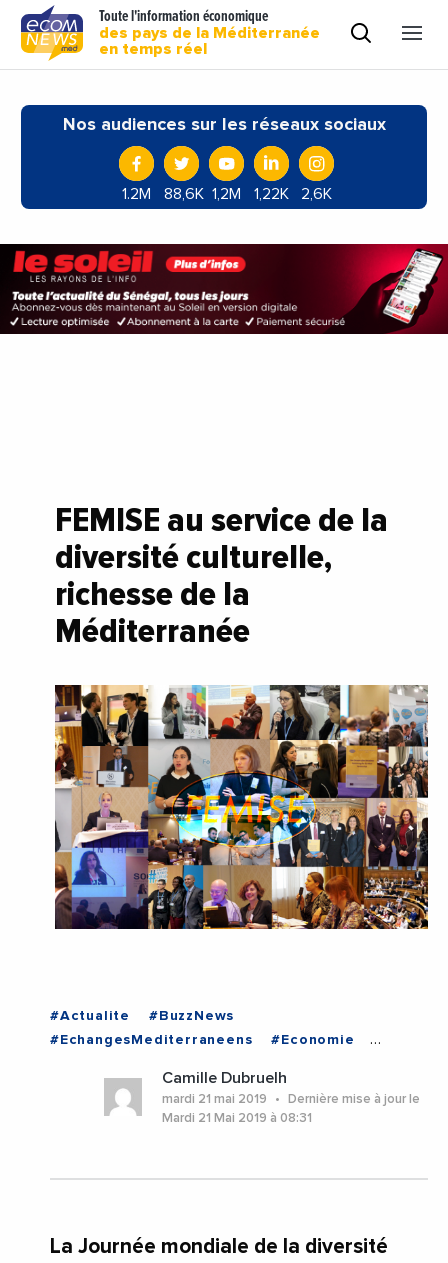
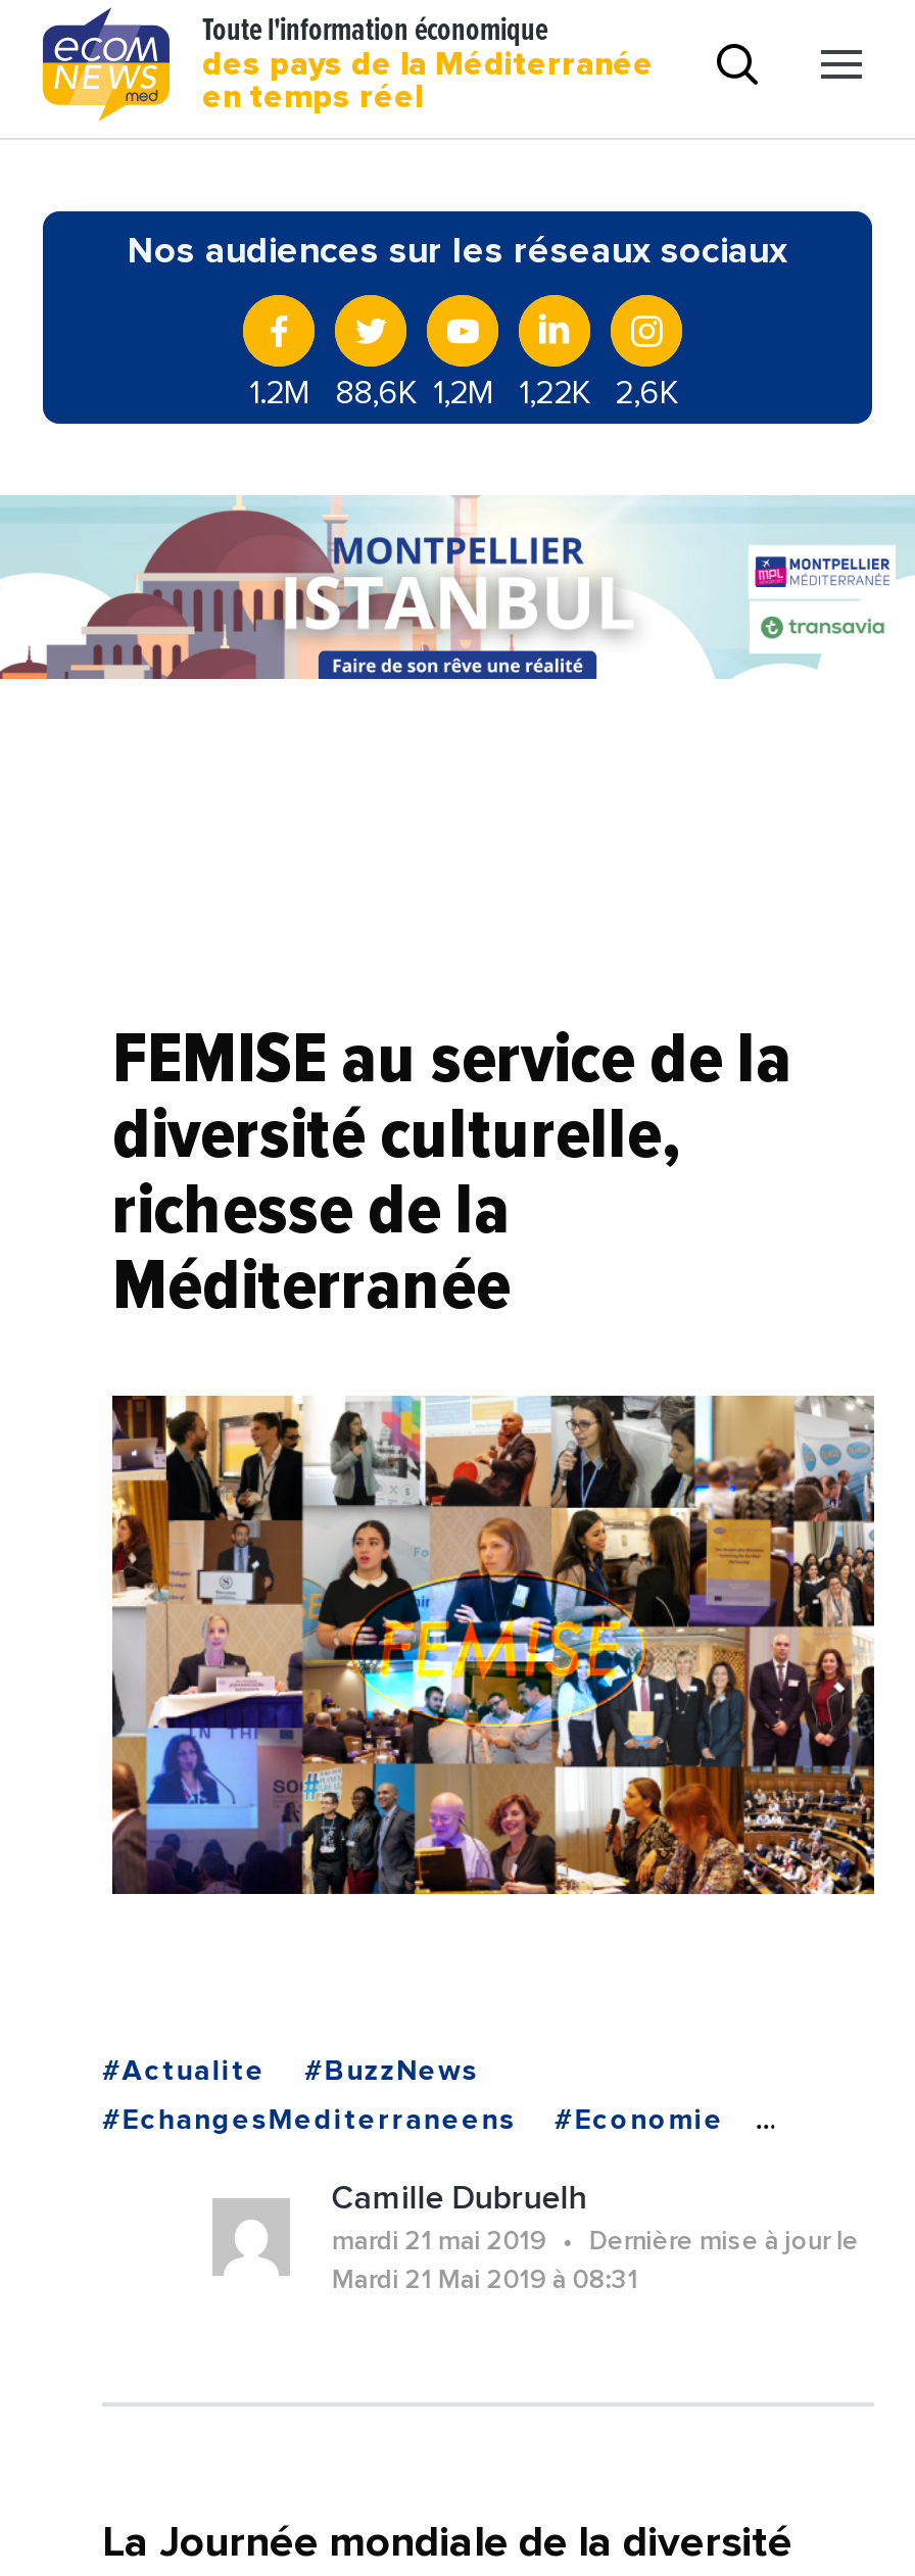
[3,243,445,335] [image] -> [6,495,909,681] [image]

